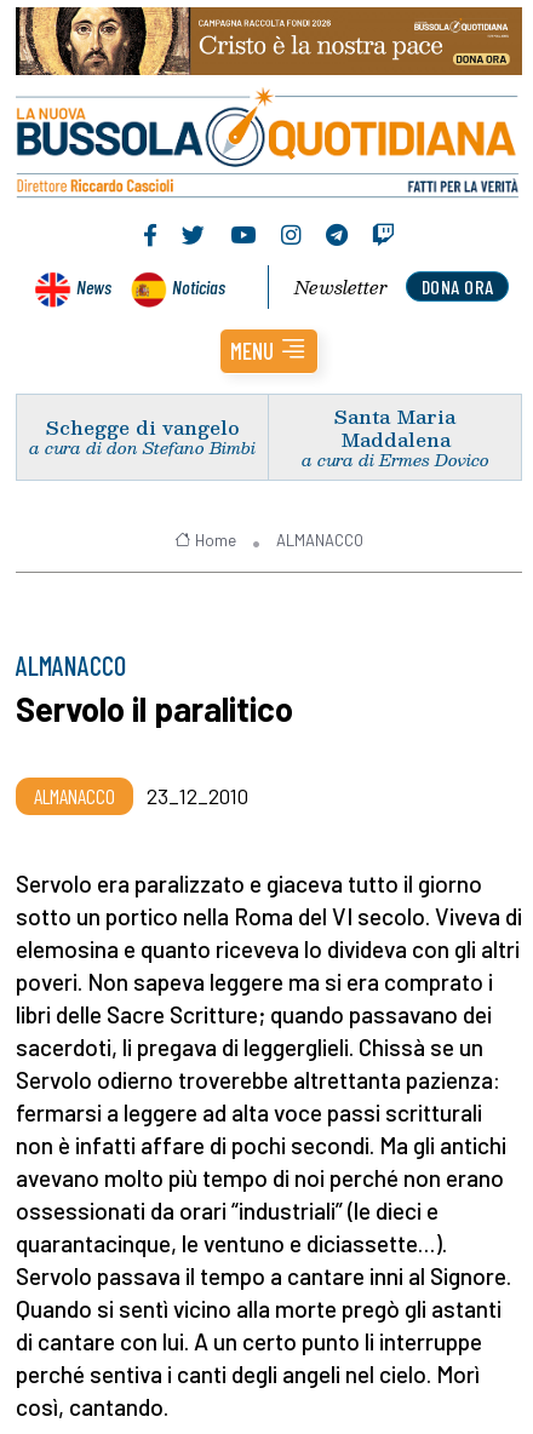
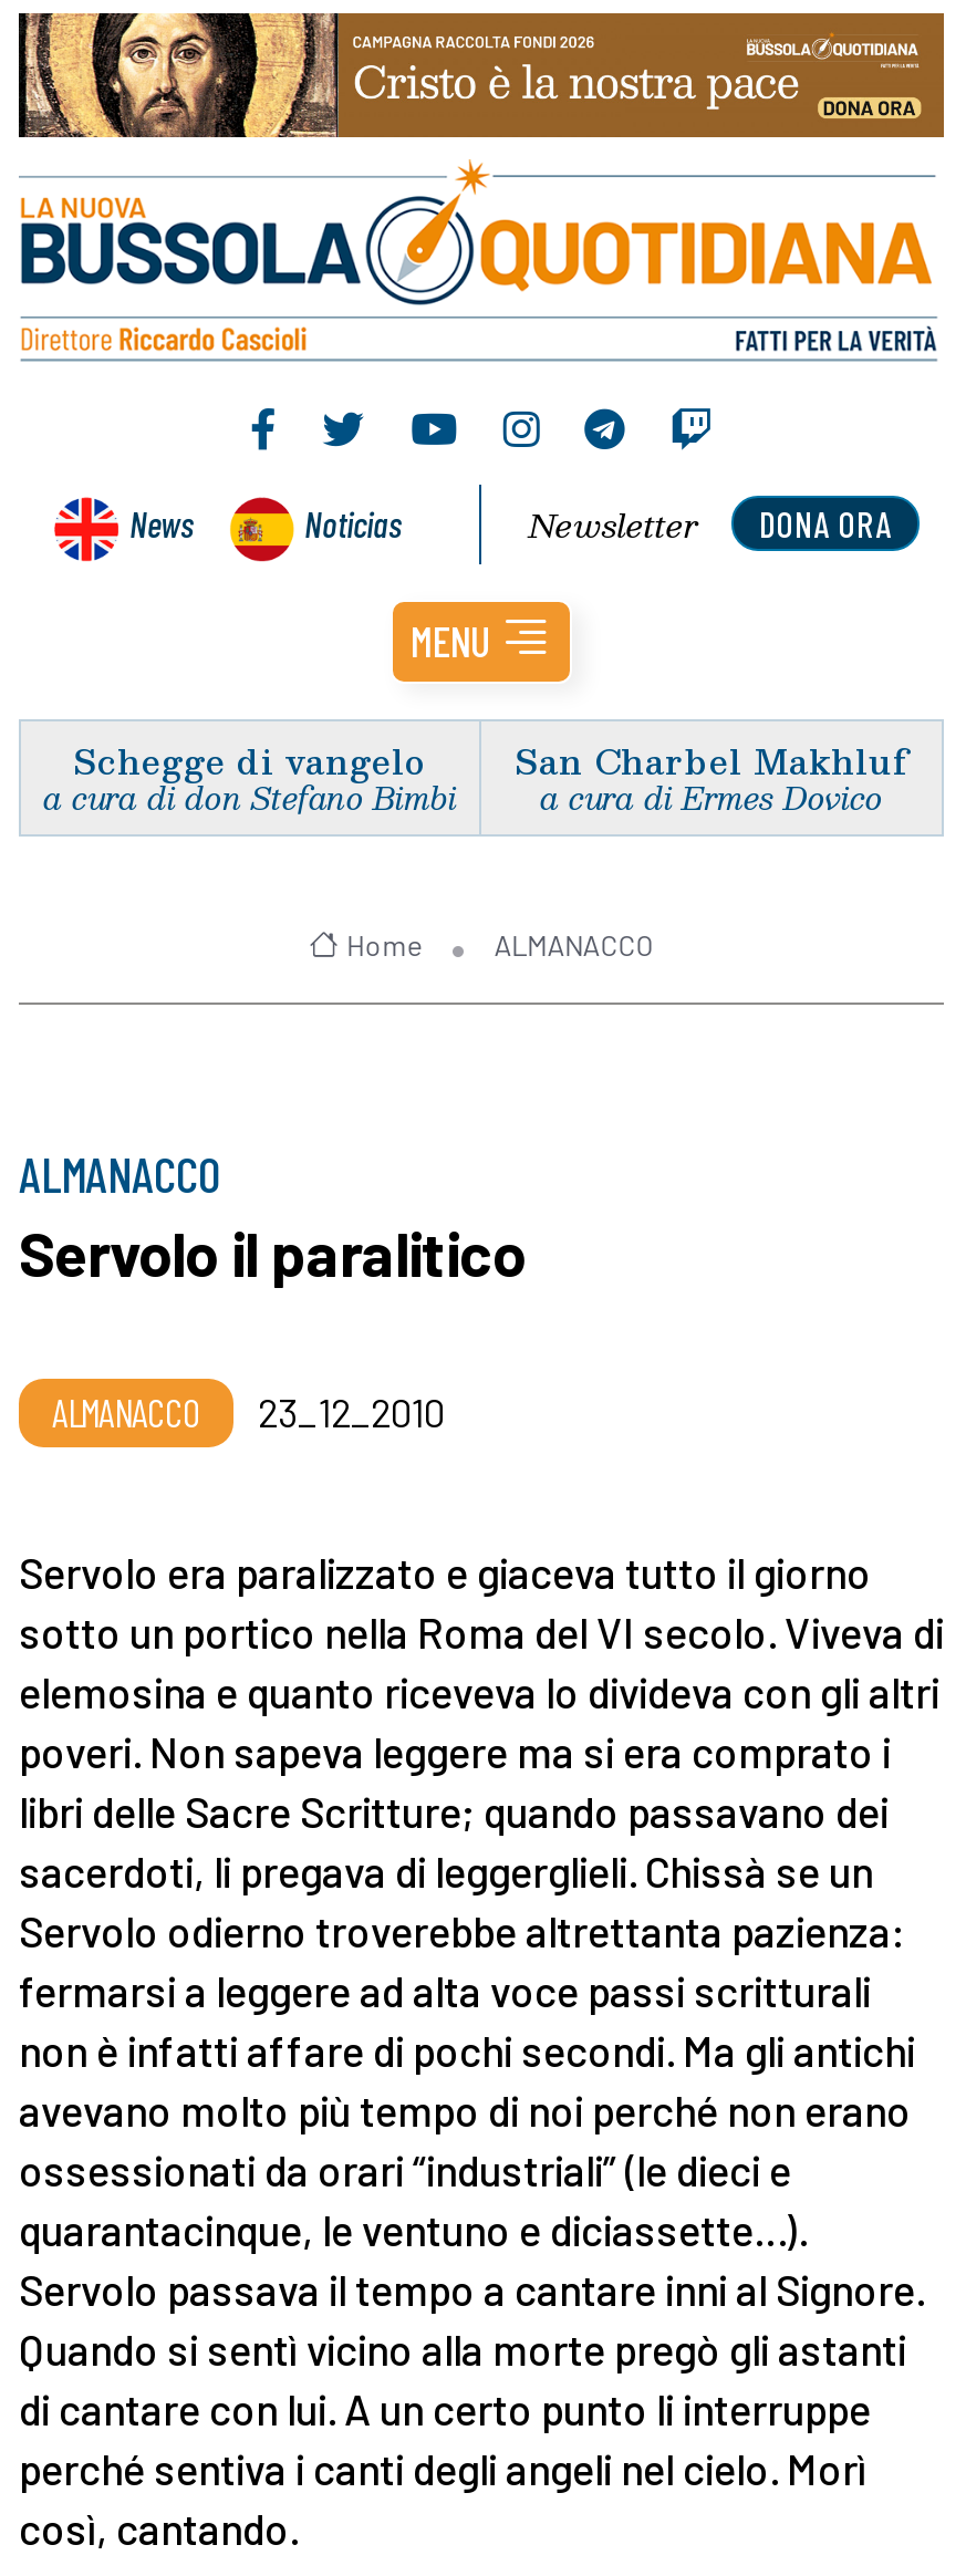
[334,400,455,454] Santa Maria | Maddalena -> [515,732,908,787] San Charbel Makhluf

